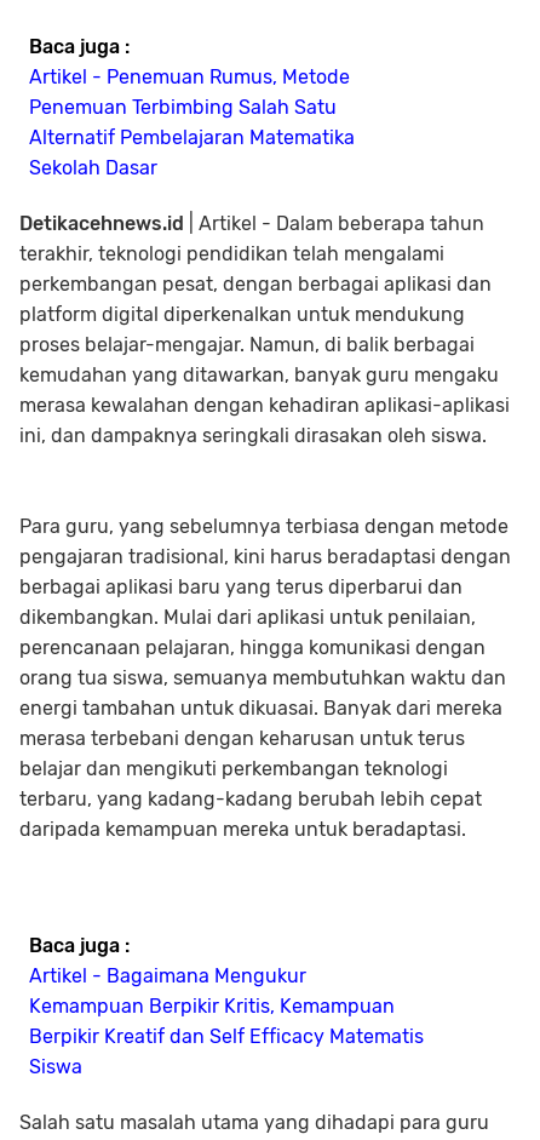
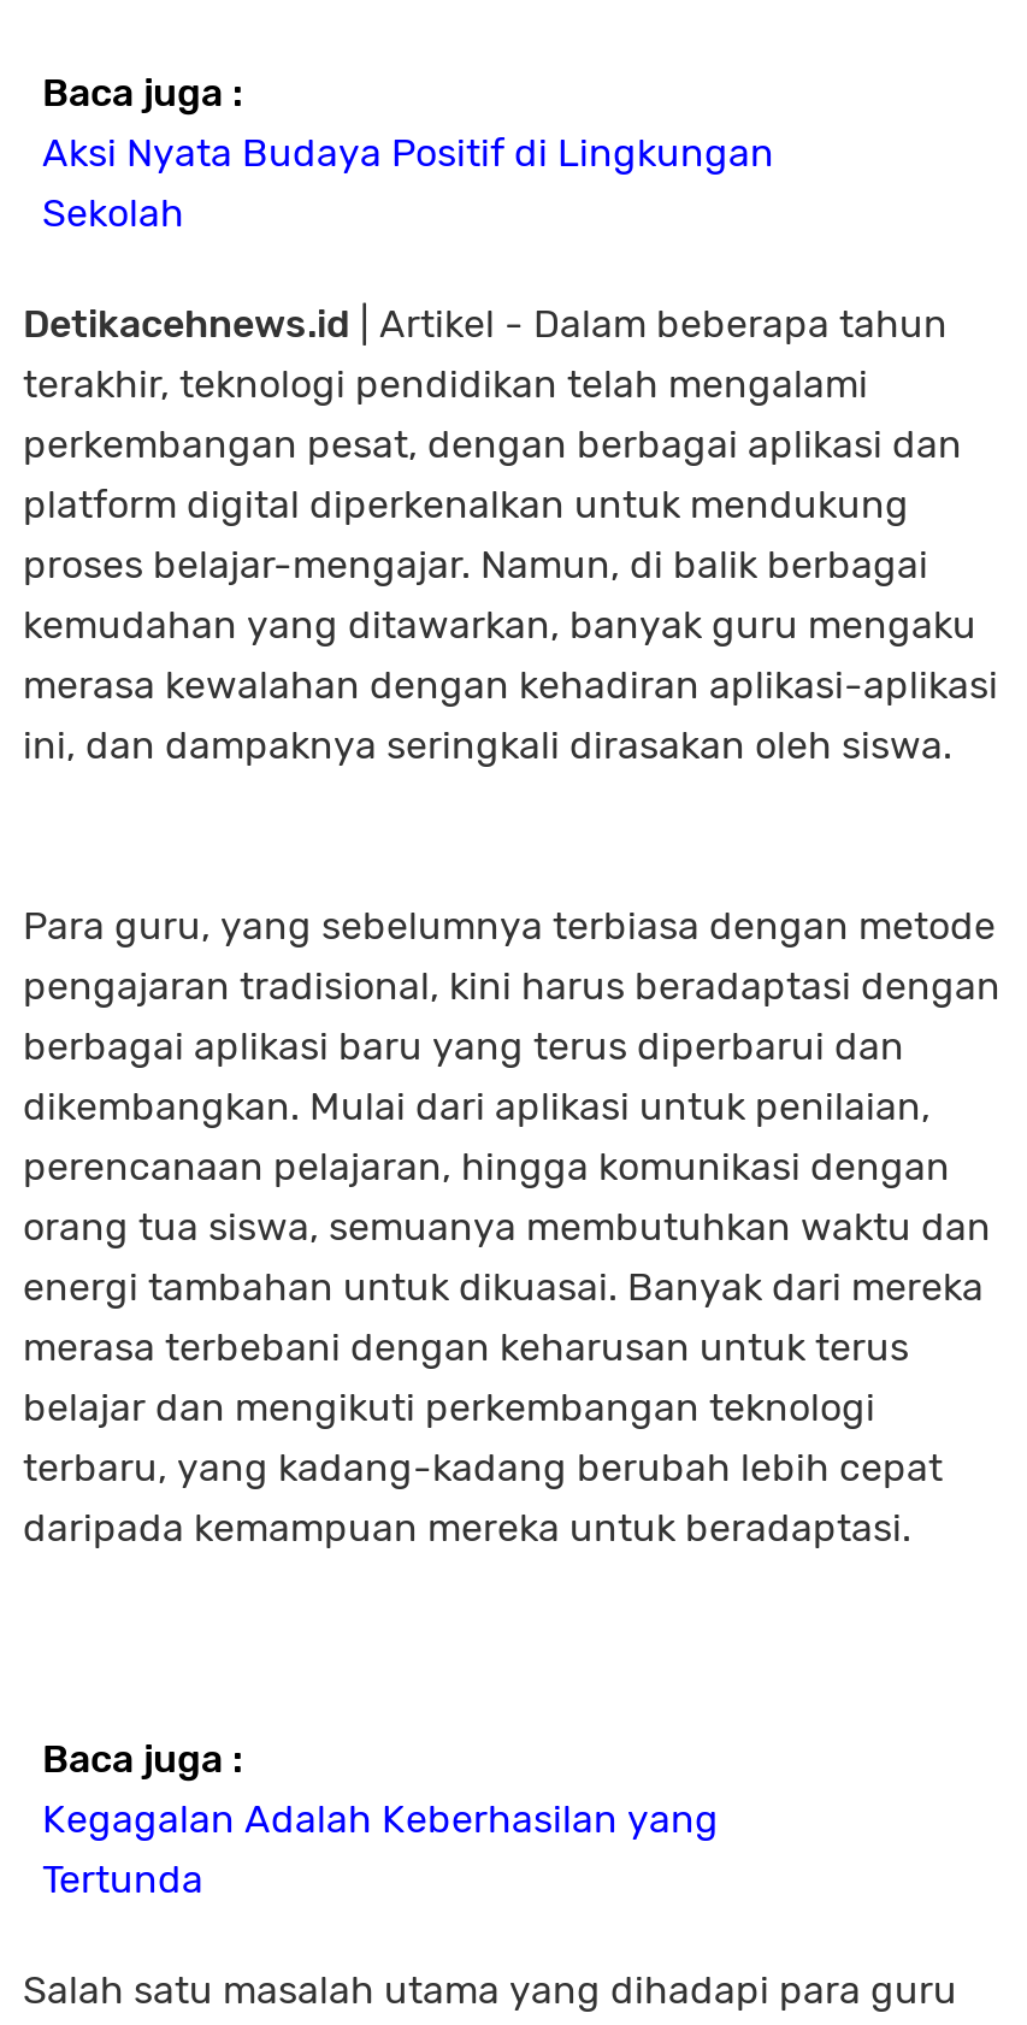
[29,66,355,180] Artikel - Penemuan Rumus, Metode | Penemuan Terbimbing Salah Satu | Alternatif Pembelajaran Matematika | Sekolah Dasar -> [42,131,774,237] Aksi Nyata Budaya Positif di Lingkungan | Sekolah
[29,965,424,1079] Artikel - Bagaimana Mengukur | Kemampuan Berpikir Kritis, Kemampuan | Berpikir Kreatif dan Self Efficacy Matematis | Siswa -> [42,1797,719,1903] Kegagalan Adalah Keberhasilan yang | Tertunda

